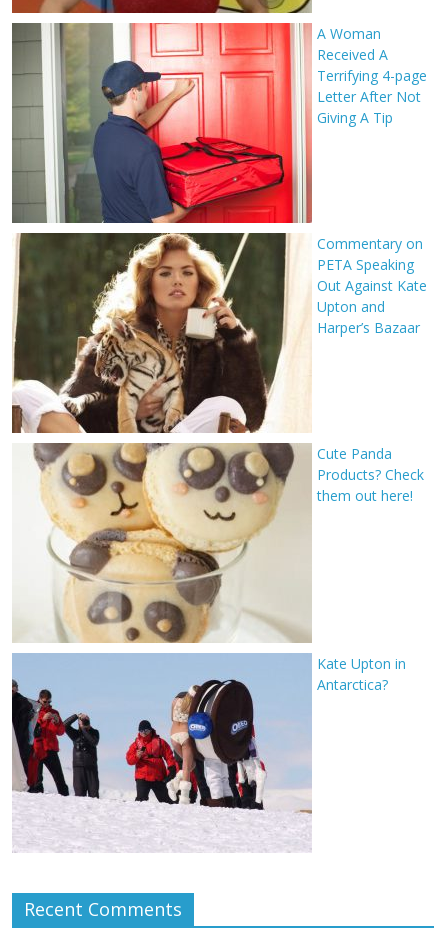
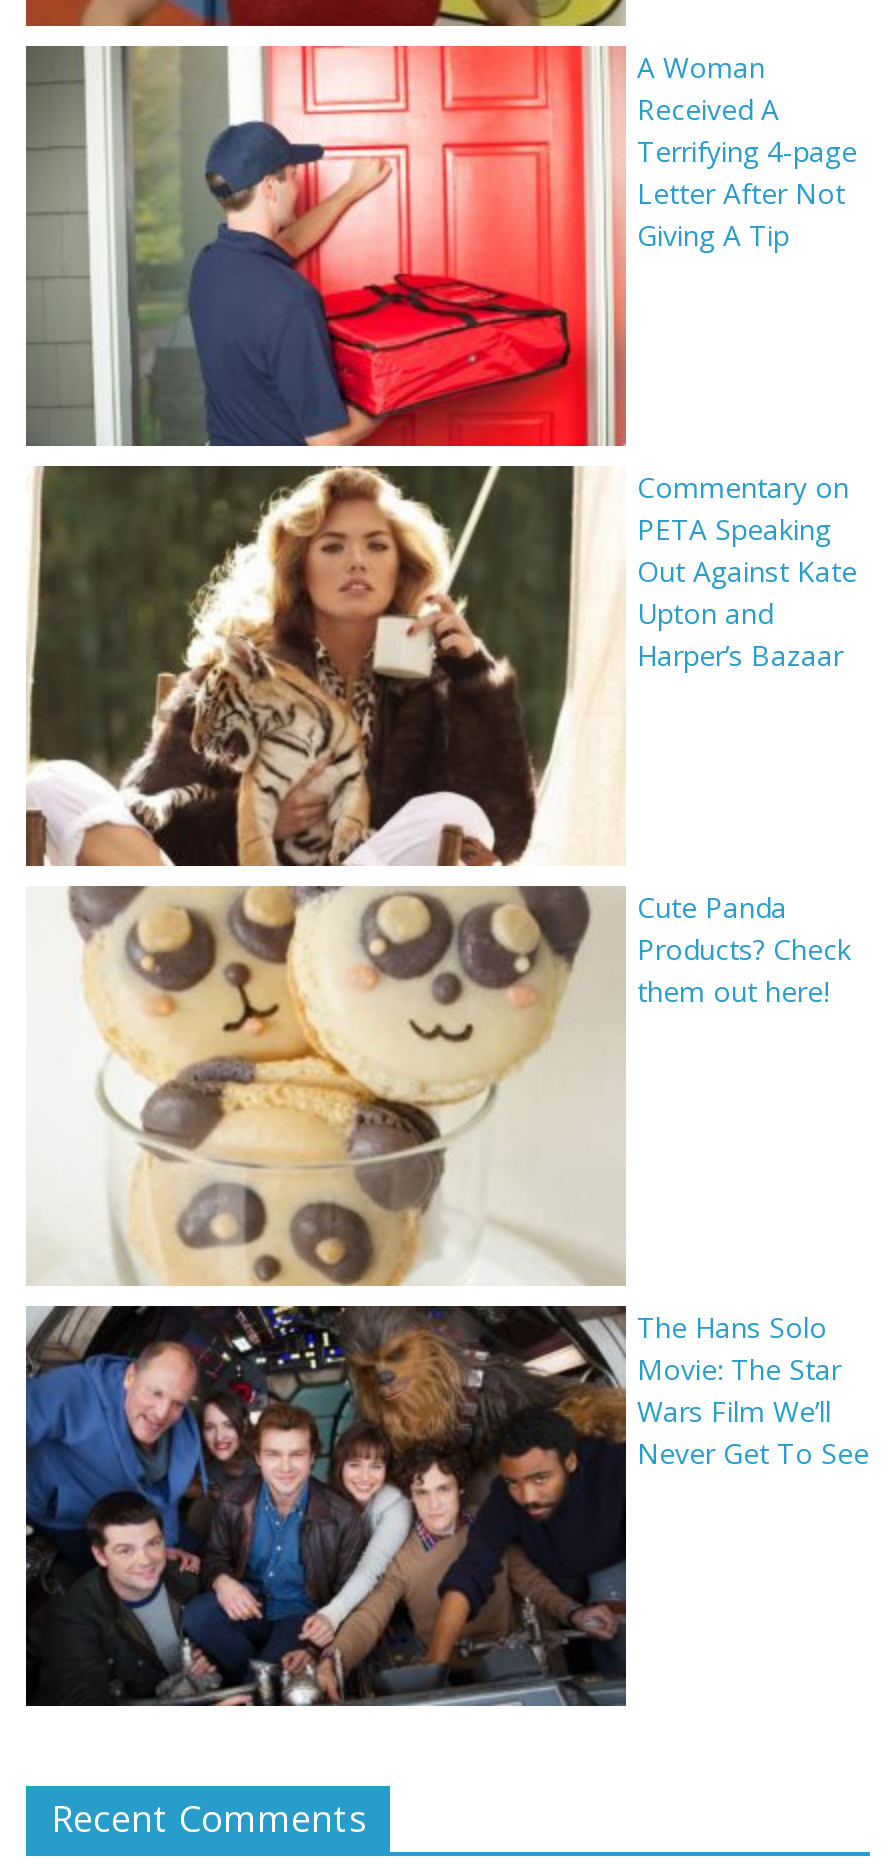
[11,653,406,853] [image] | Kate Upton in | Antarctica? -> [24,1304,869,1708] [image] | The Hans Solo | Movie: The Star | Wars Film We’ll | Never Get To See

